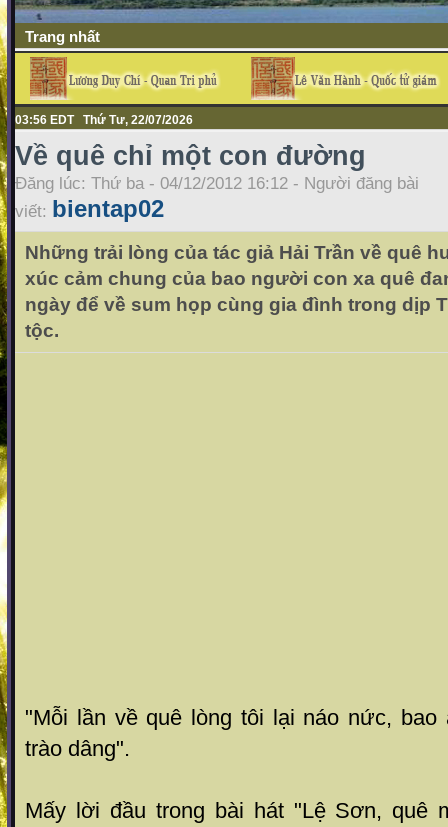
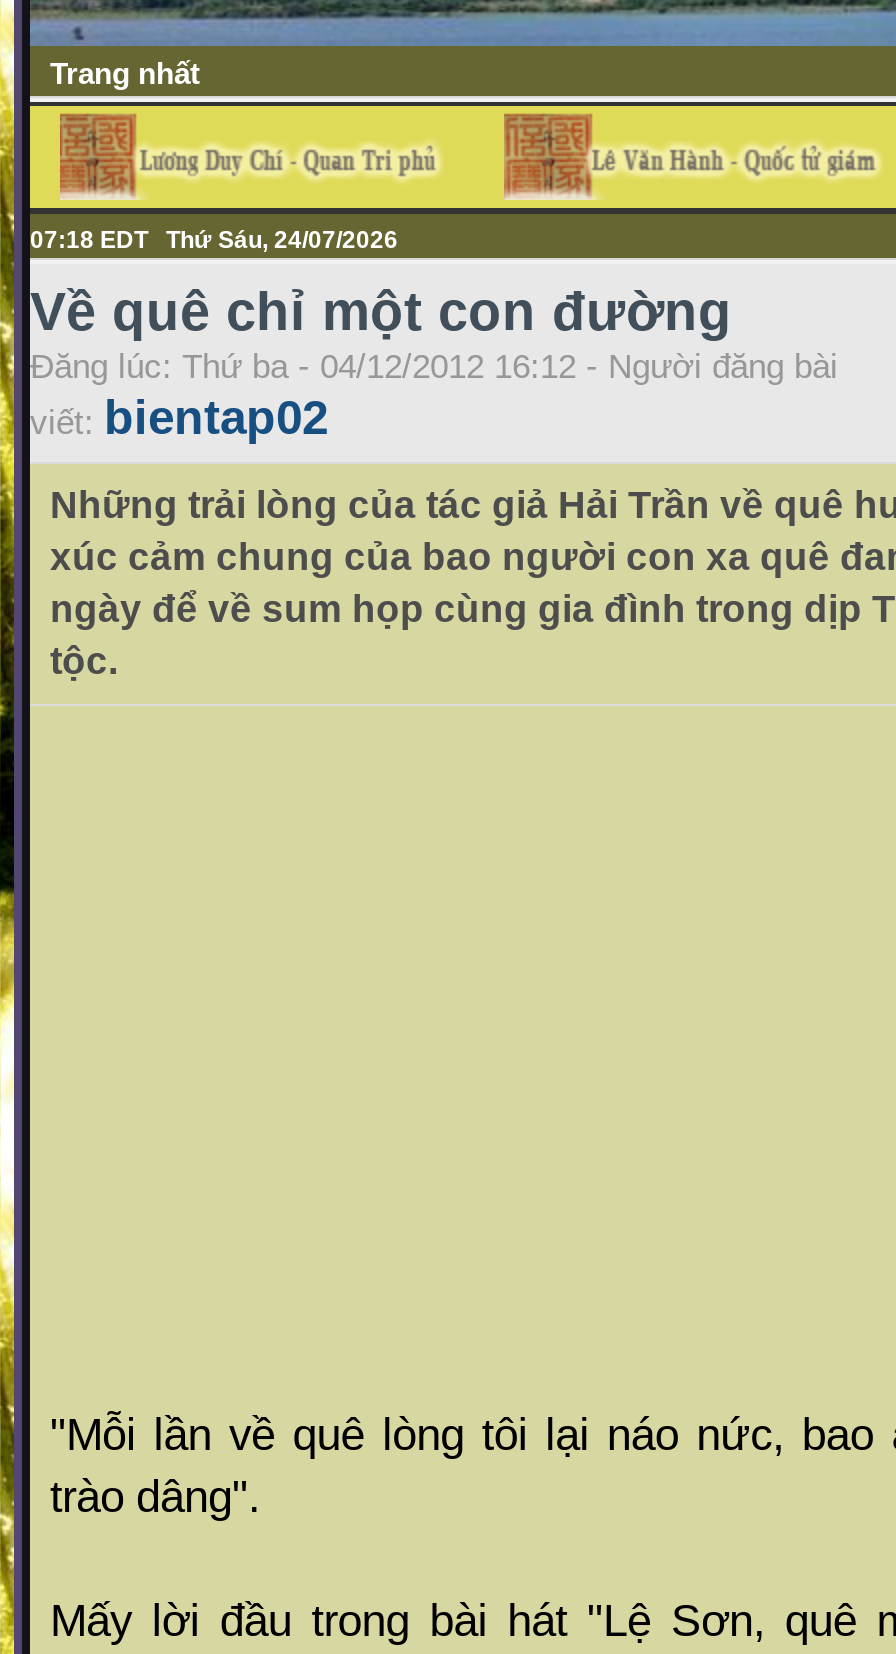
[15,113,193,127] 03:56 EDT Thứ Tư, 22/07/2026 -> [30,226,398,254] 07:18 EDT Thứ Sáu, 24/07/2026

